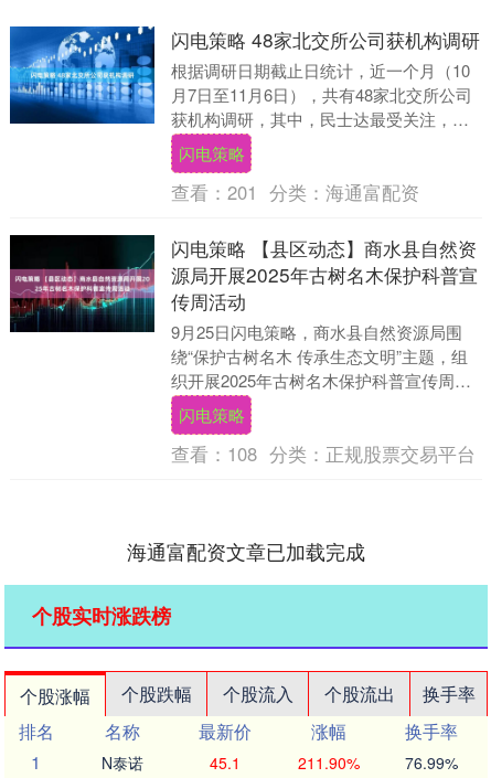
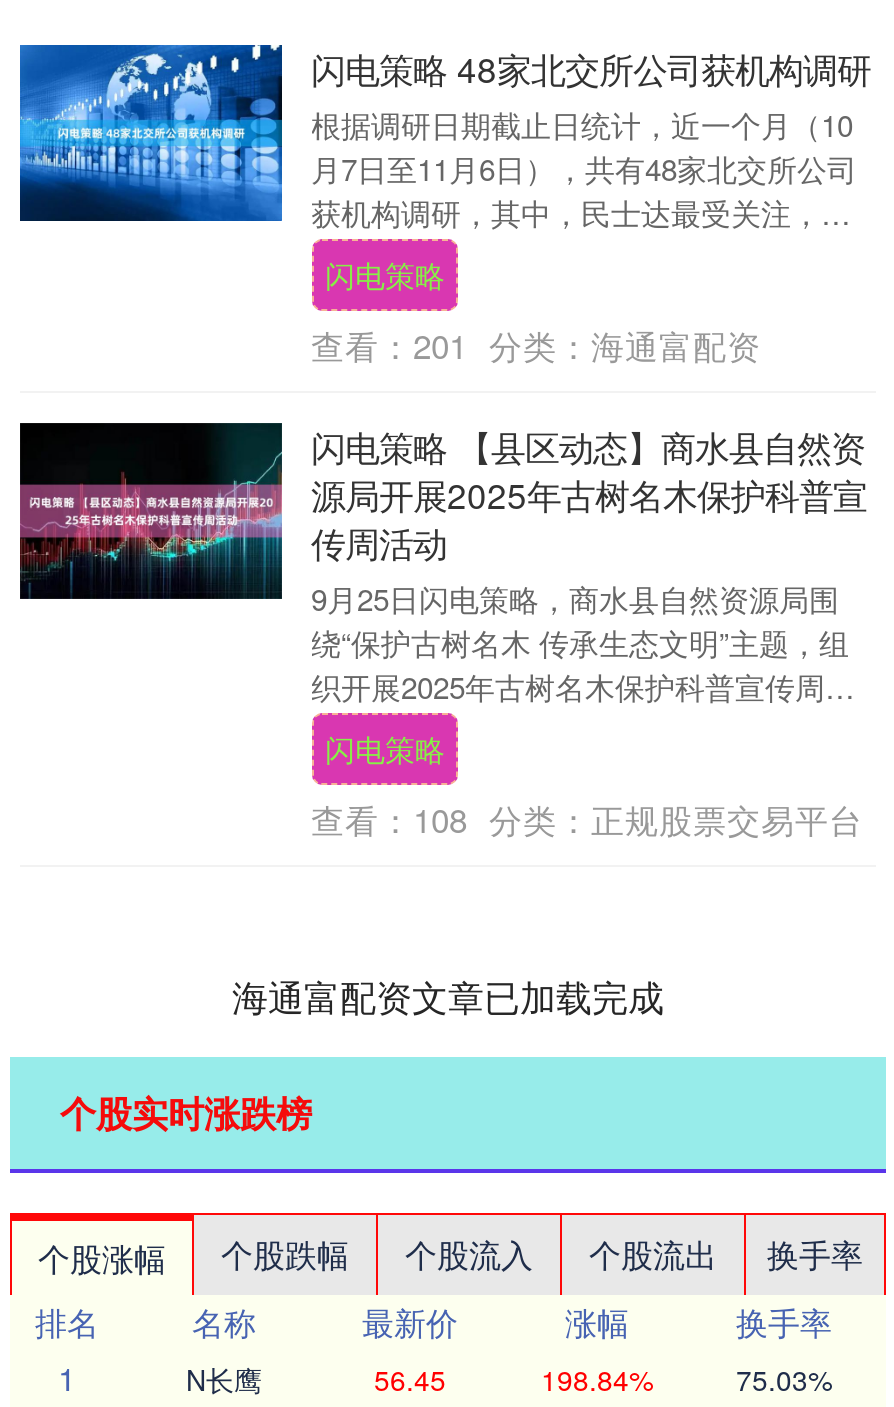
[102,751,143,773] N泰诺 -> [186,1359,262,1399] N长鹰
[210,751,241,773] 45.1 -> [374,1359,446,1399] 56.45
[297,751,359,773] 211.90% -> [541,1359,653,1399] 198.84%
[405,751,458,773] 76.99% -> [736,1359,832,1399] 75.03%

